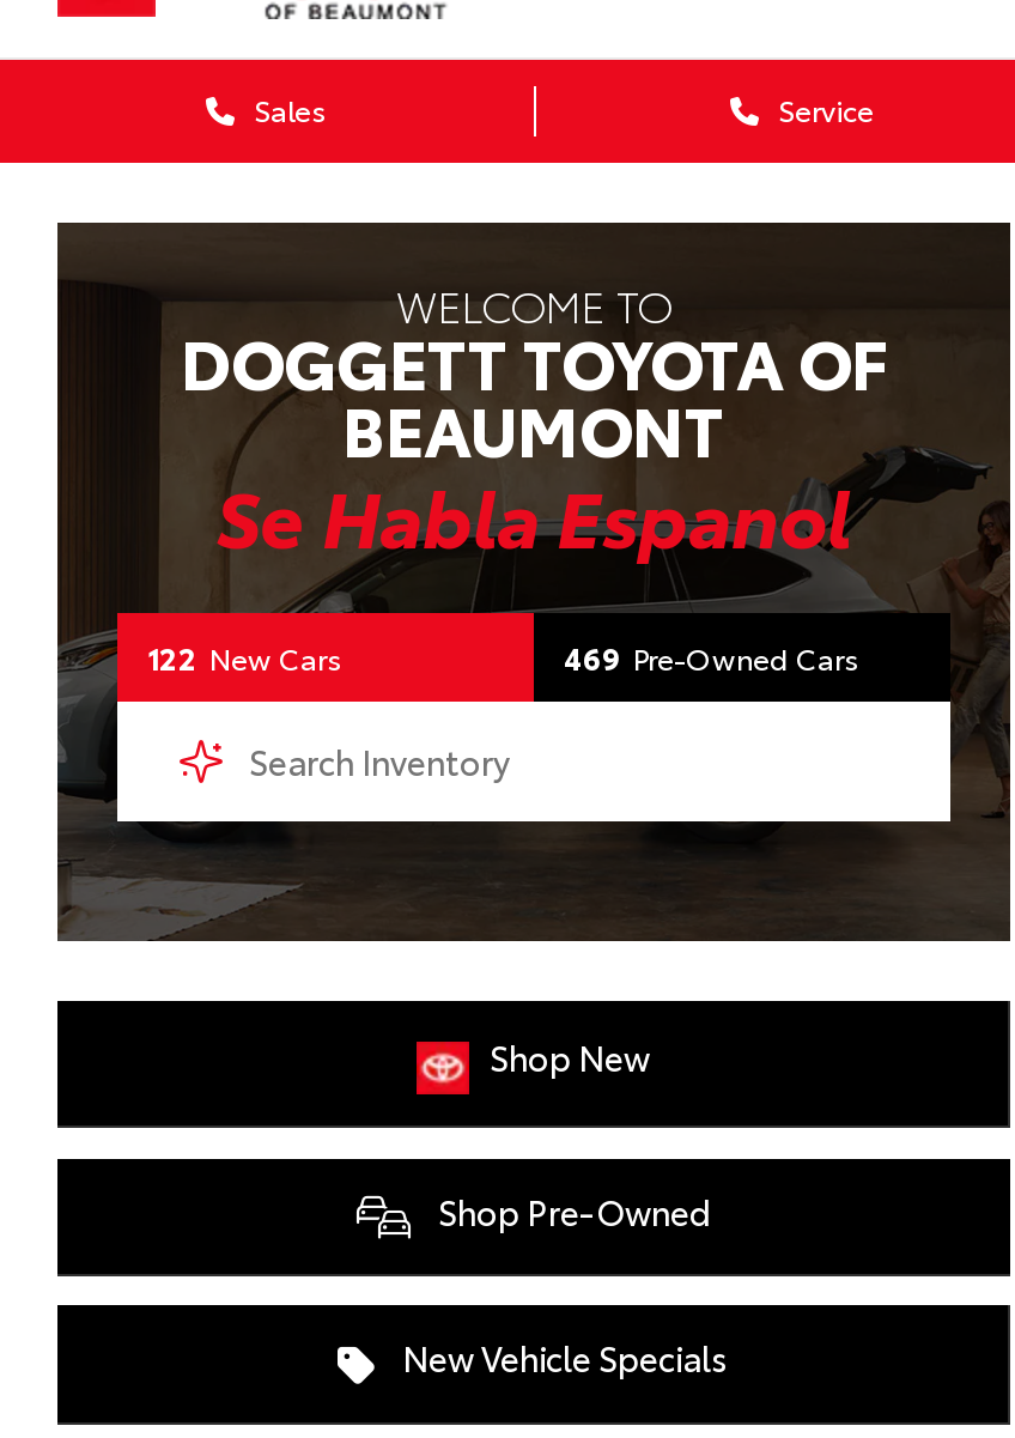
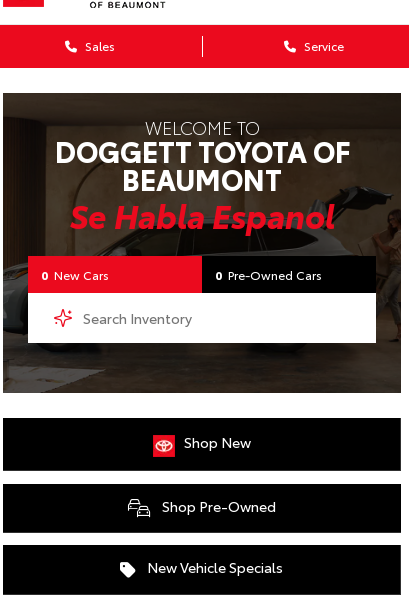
[147,636,341,676] 122 New Cars -> [40,265,108,282] 0 New Cars
[564,636,858,676] 469 Pre-Owned Cars -> [214,265,321,282] 0 Pre-Owned Cars

